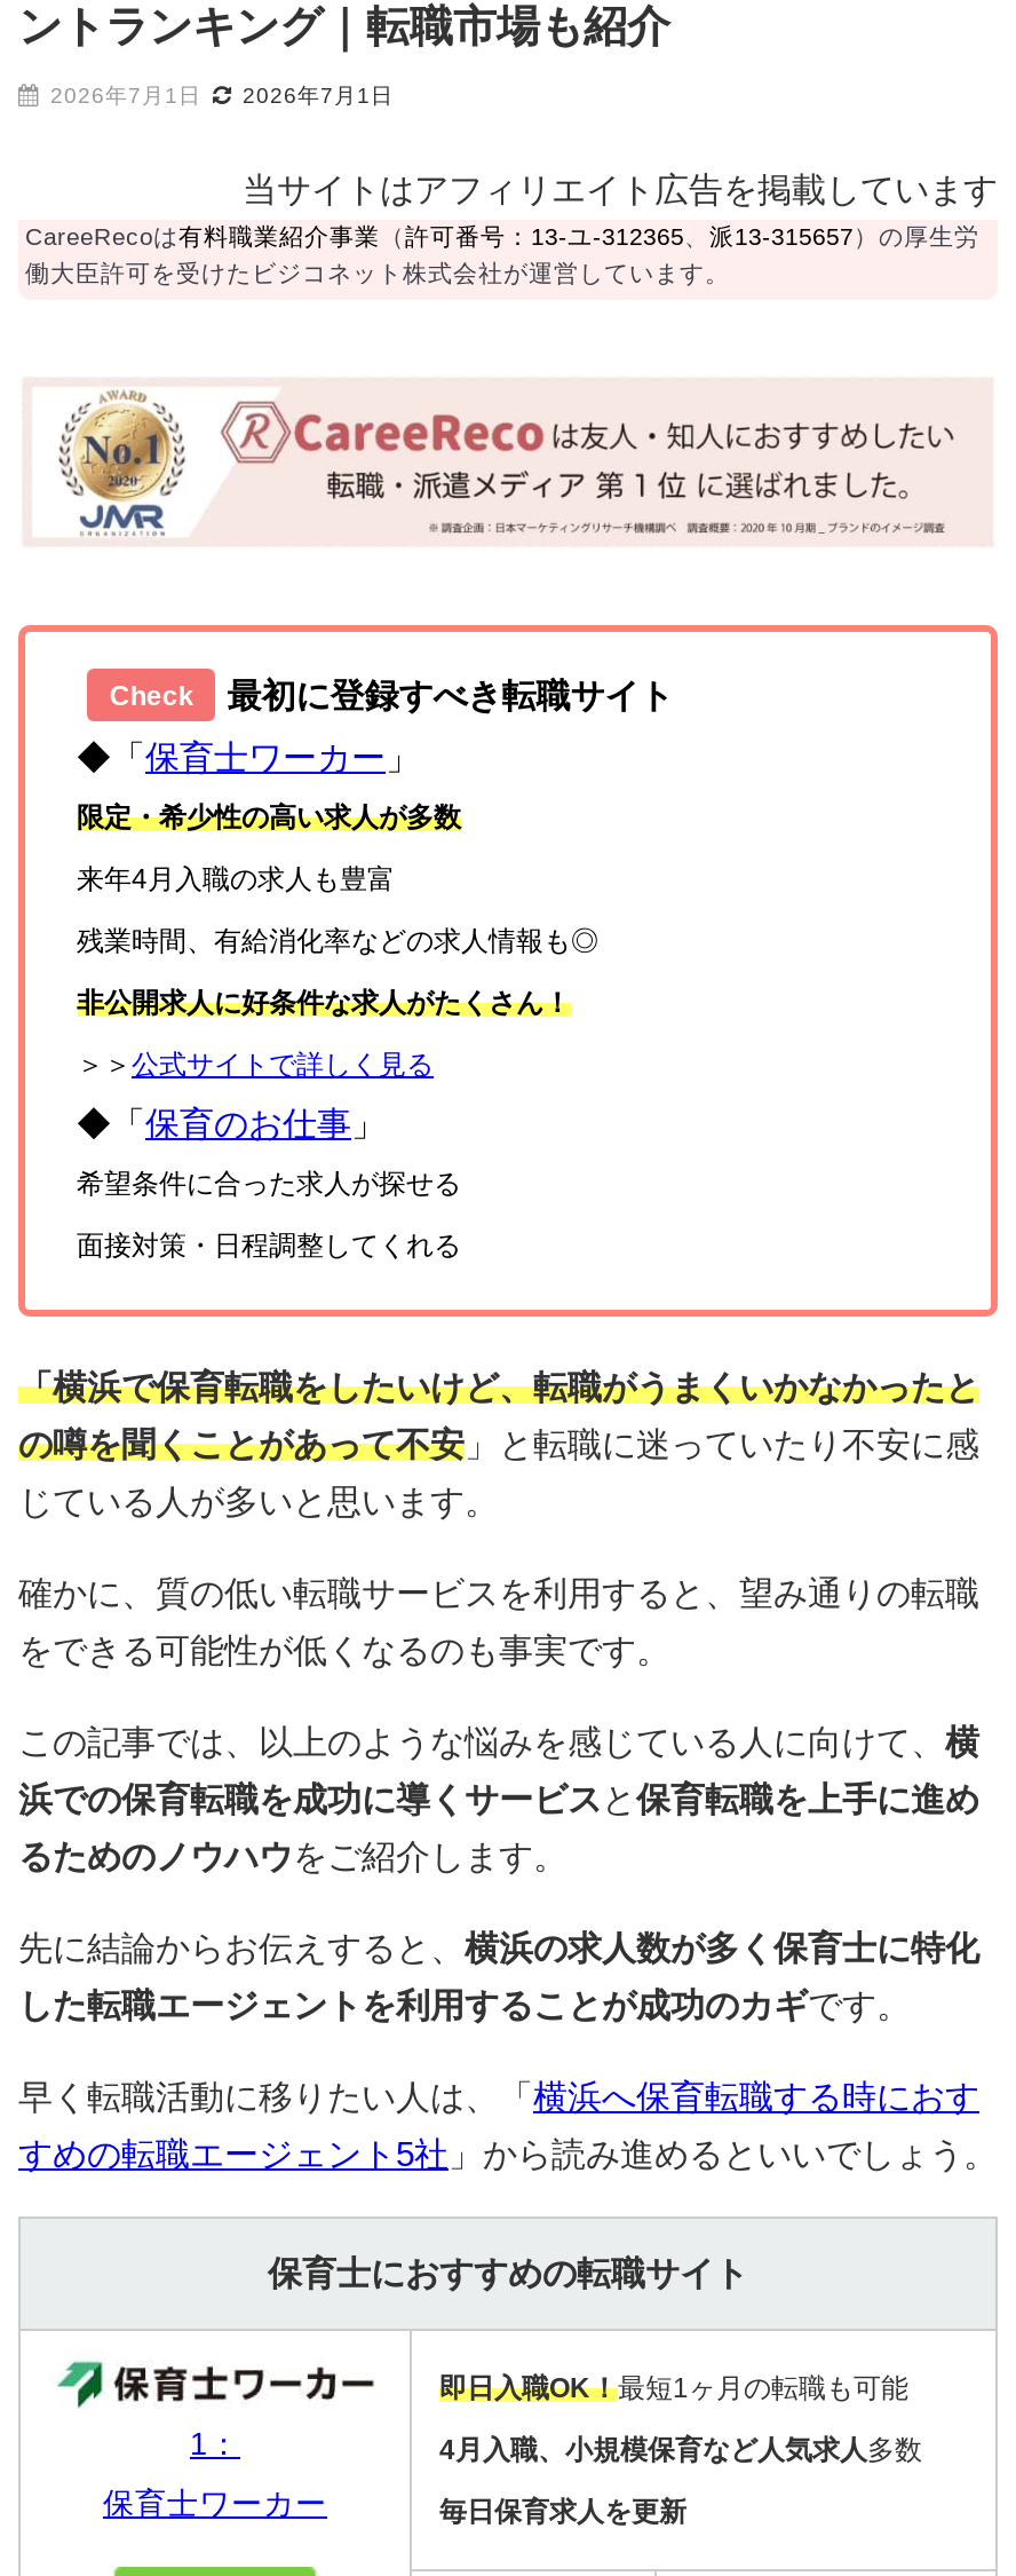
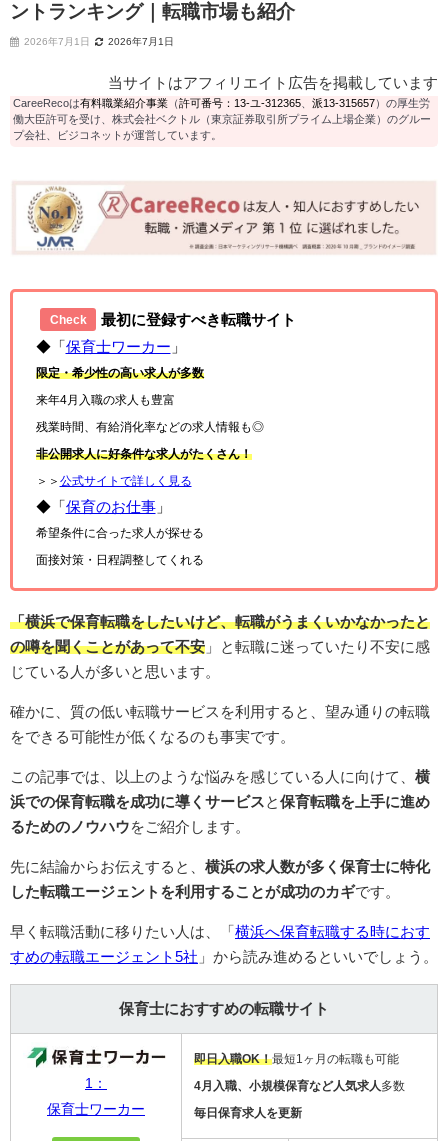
[25,262,730,287] 働大臣許可を受けたビジコネット株式会社が運営しています。 -> [13,114,431,141] 働大臣許可を受け、株式会社ベクトル（東京証券取引所プライム上場企業）のグルー | プ会社、ビジコネットが運営しています。

